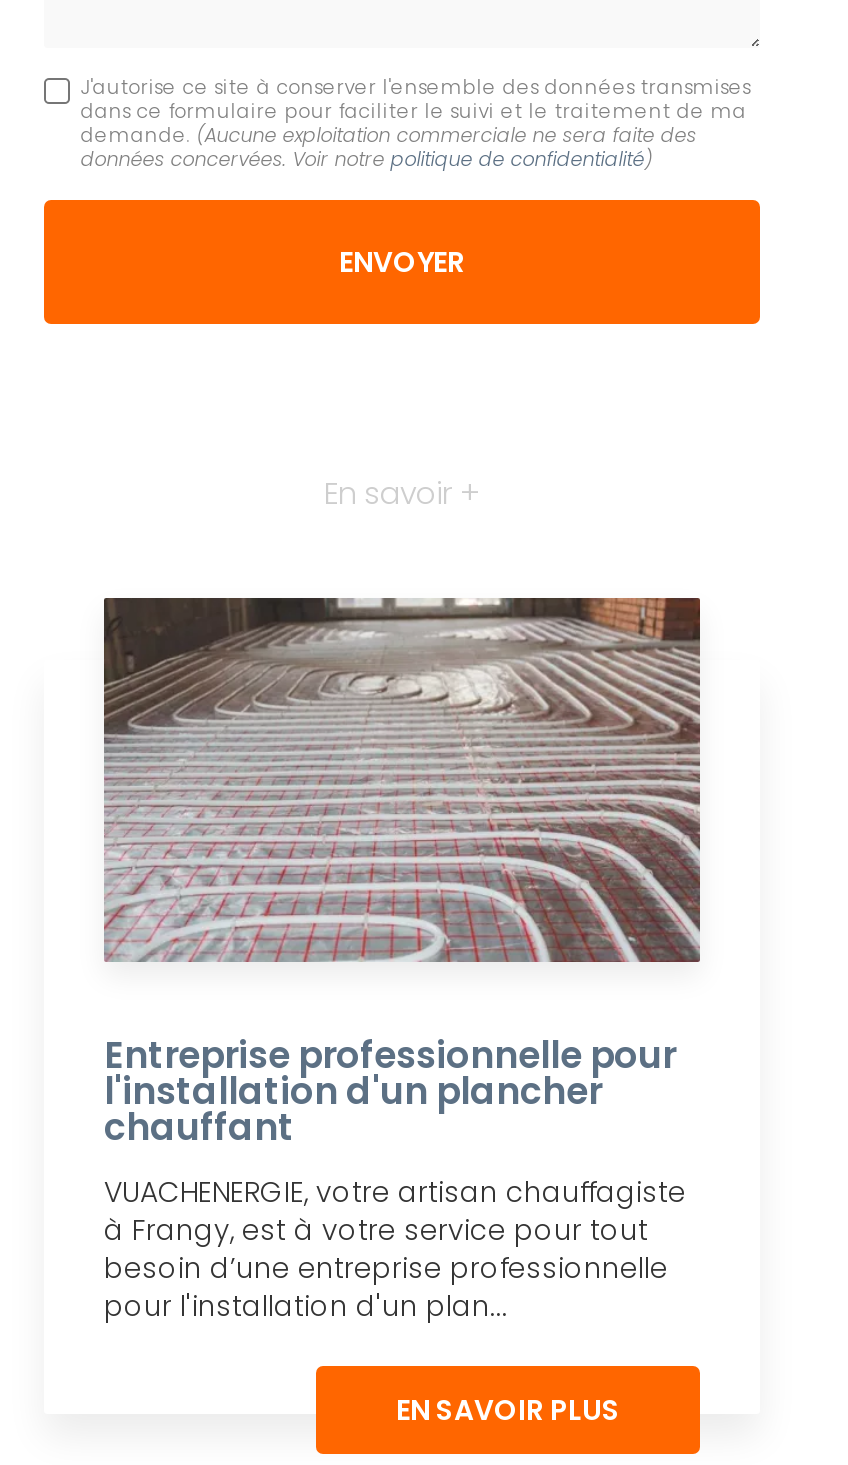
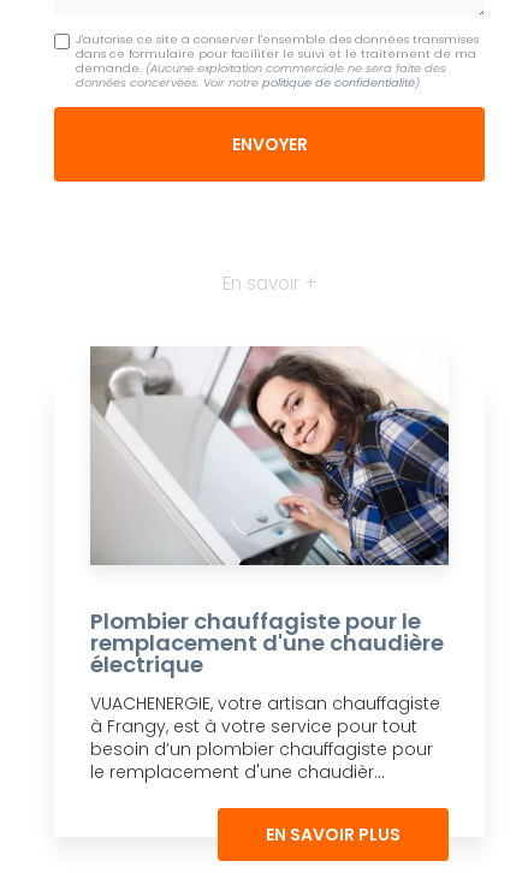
[104,596,702,1151] [image] | Entreprise professionnelle pour | l'installation d'un plancher | chauffant -> [90,346,450,679] [image] | Plombier chauffagiste pour le | remplacement d'une chaudière | électrique
[104,1247,668,1325] besoin d’une entreprise professionnelle | pour l'installation d'un plan... -> [90,737,433,783] besoin d’un plombier chauffagiste pour | le remplacement d'une chaudièr...

